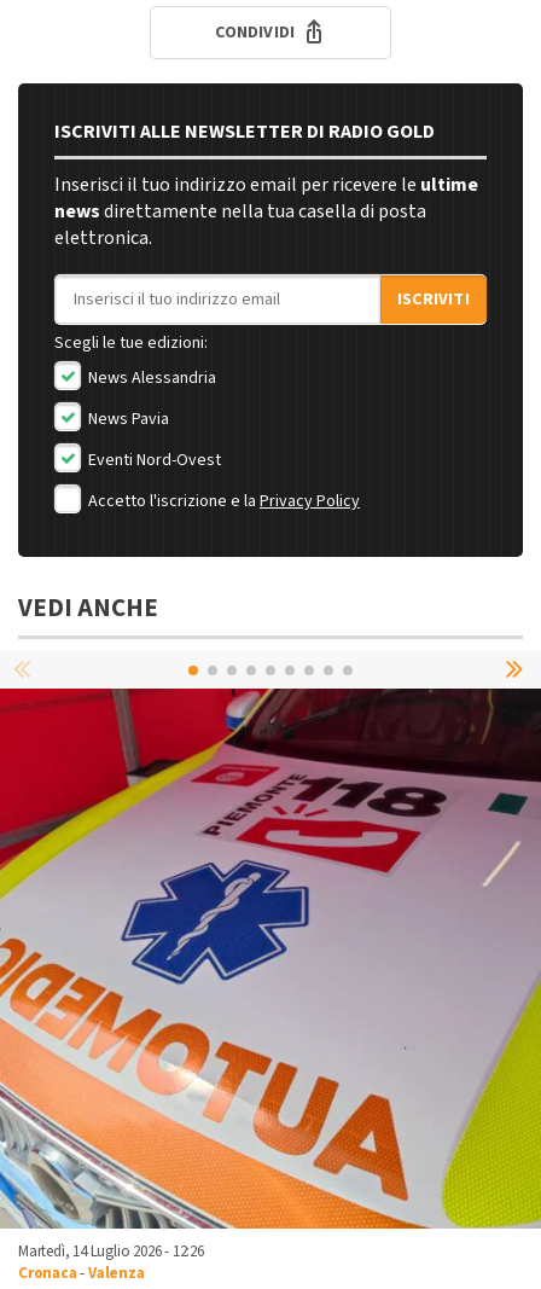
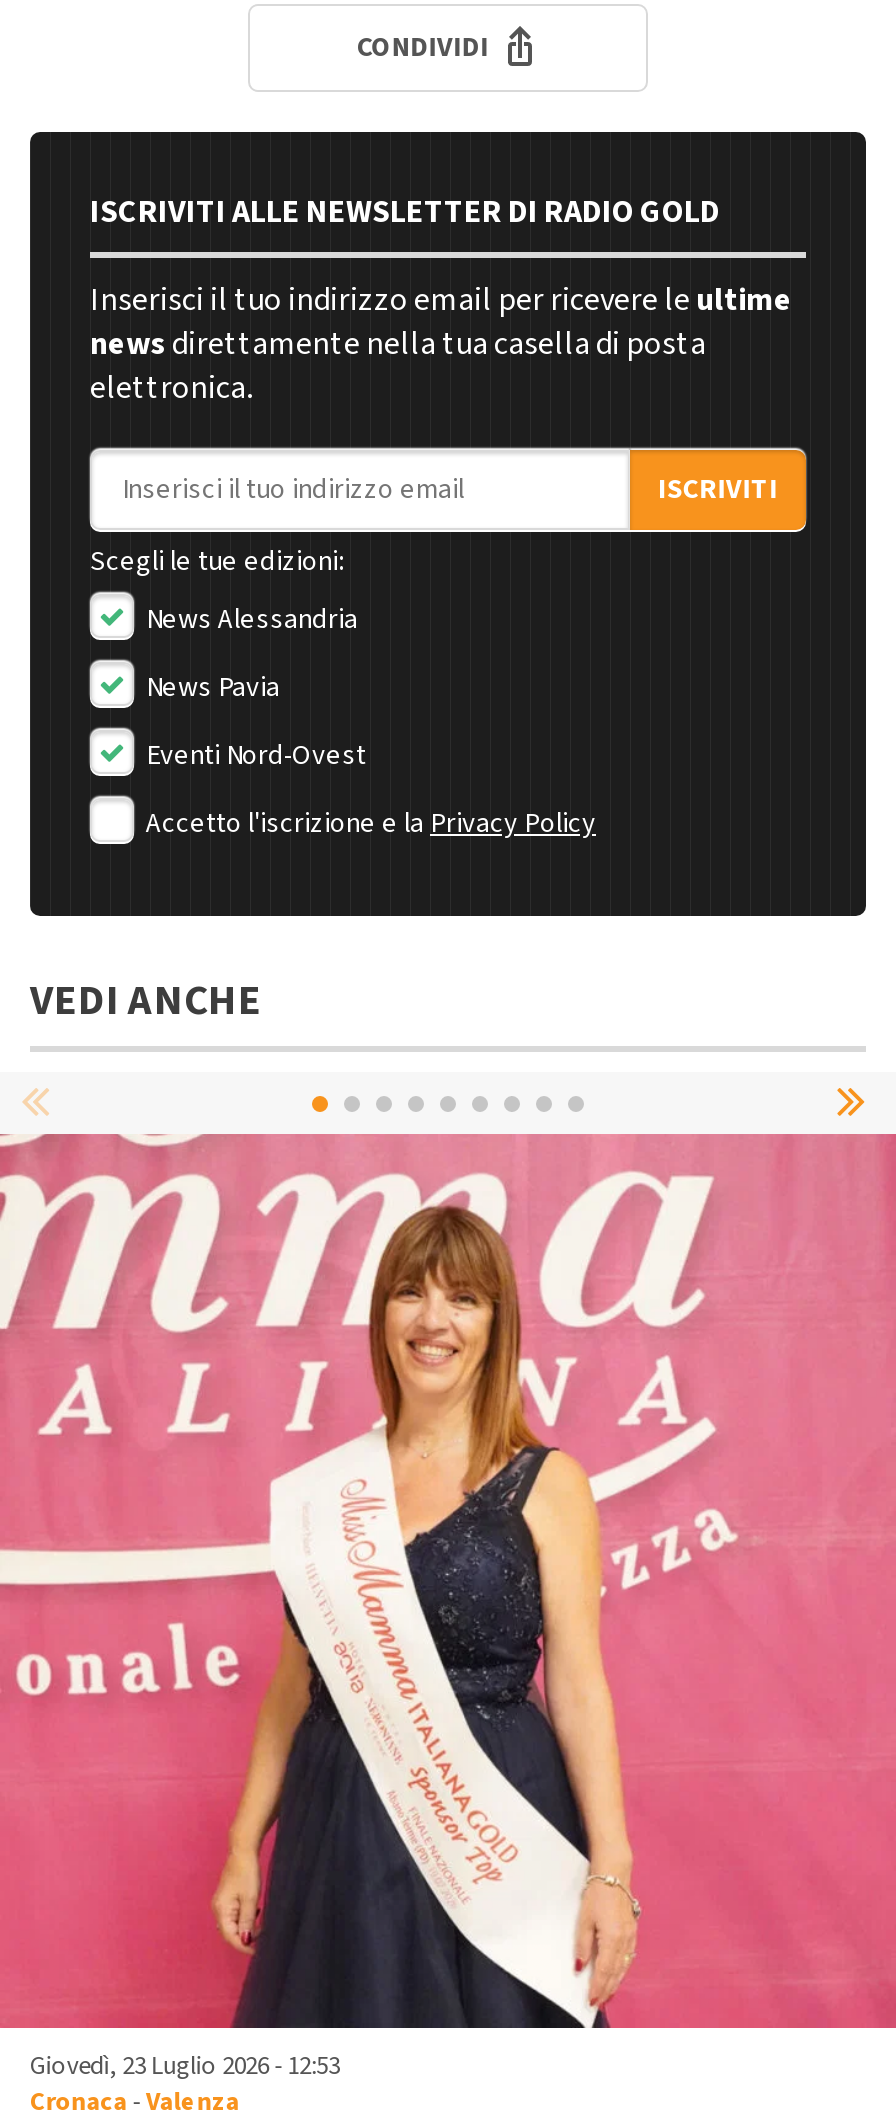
[4,687,537,1262] [image] | Martedì, 14 Luglio 2026 - 12:26 -> [6,1132,890,2083] [image] | Giovedì, 23 Luglio 2026 - 12:53

